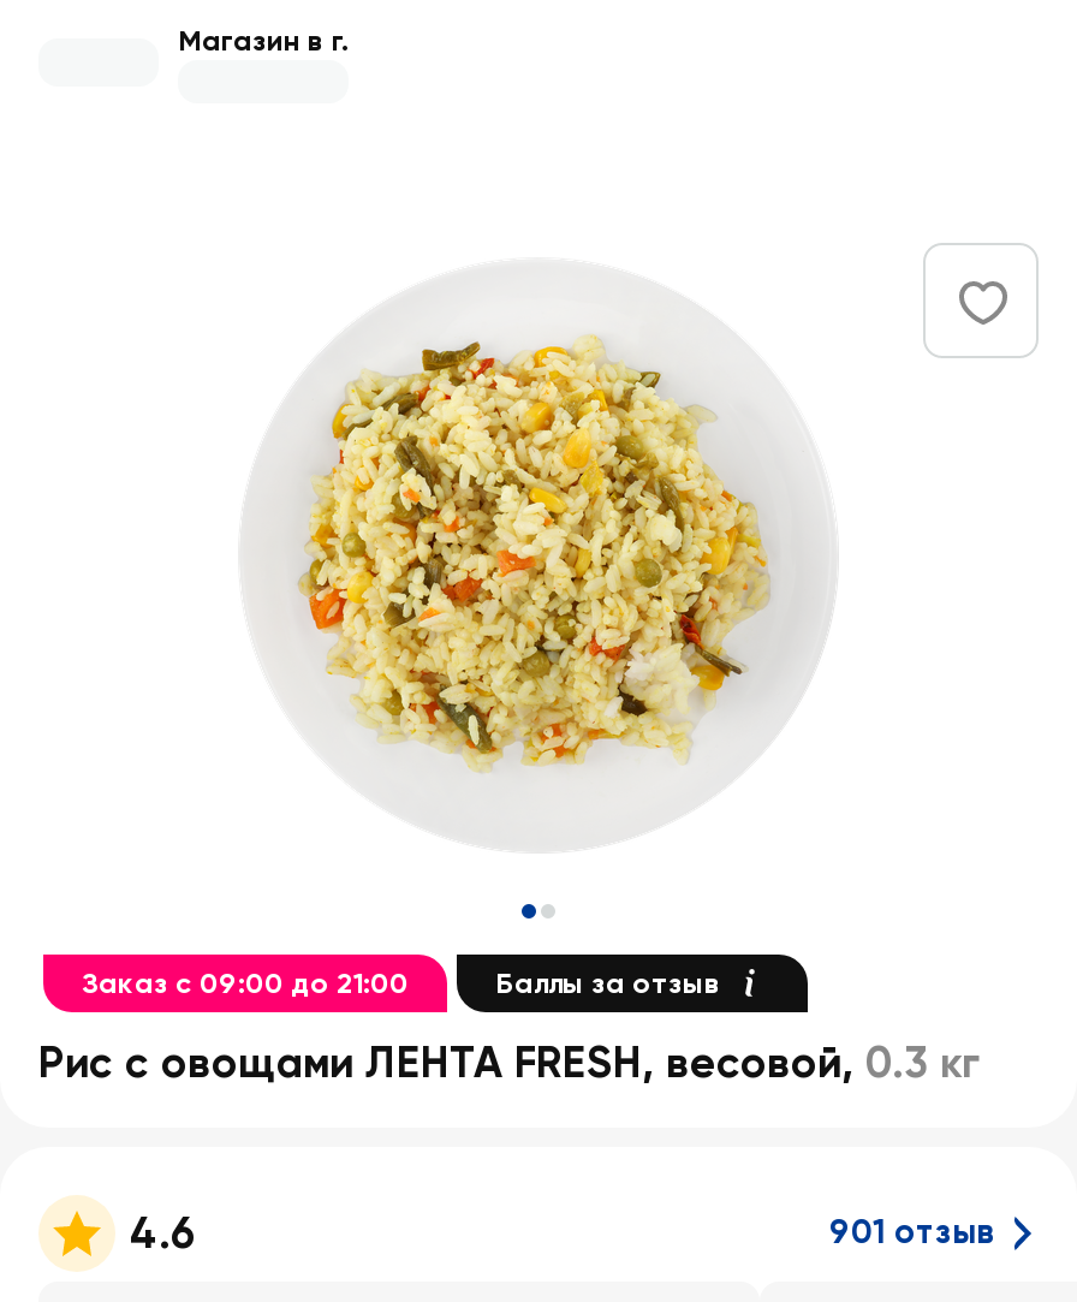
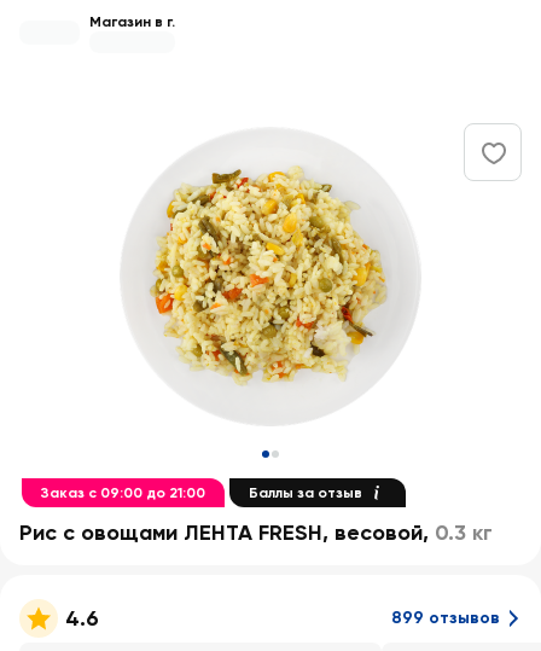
[829,1212,995,1253] 901 отзыв -> [391,608,500,628] 899 отзывов

